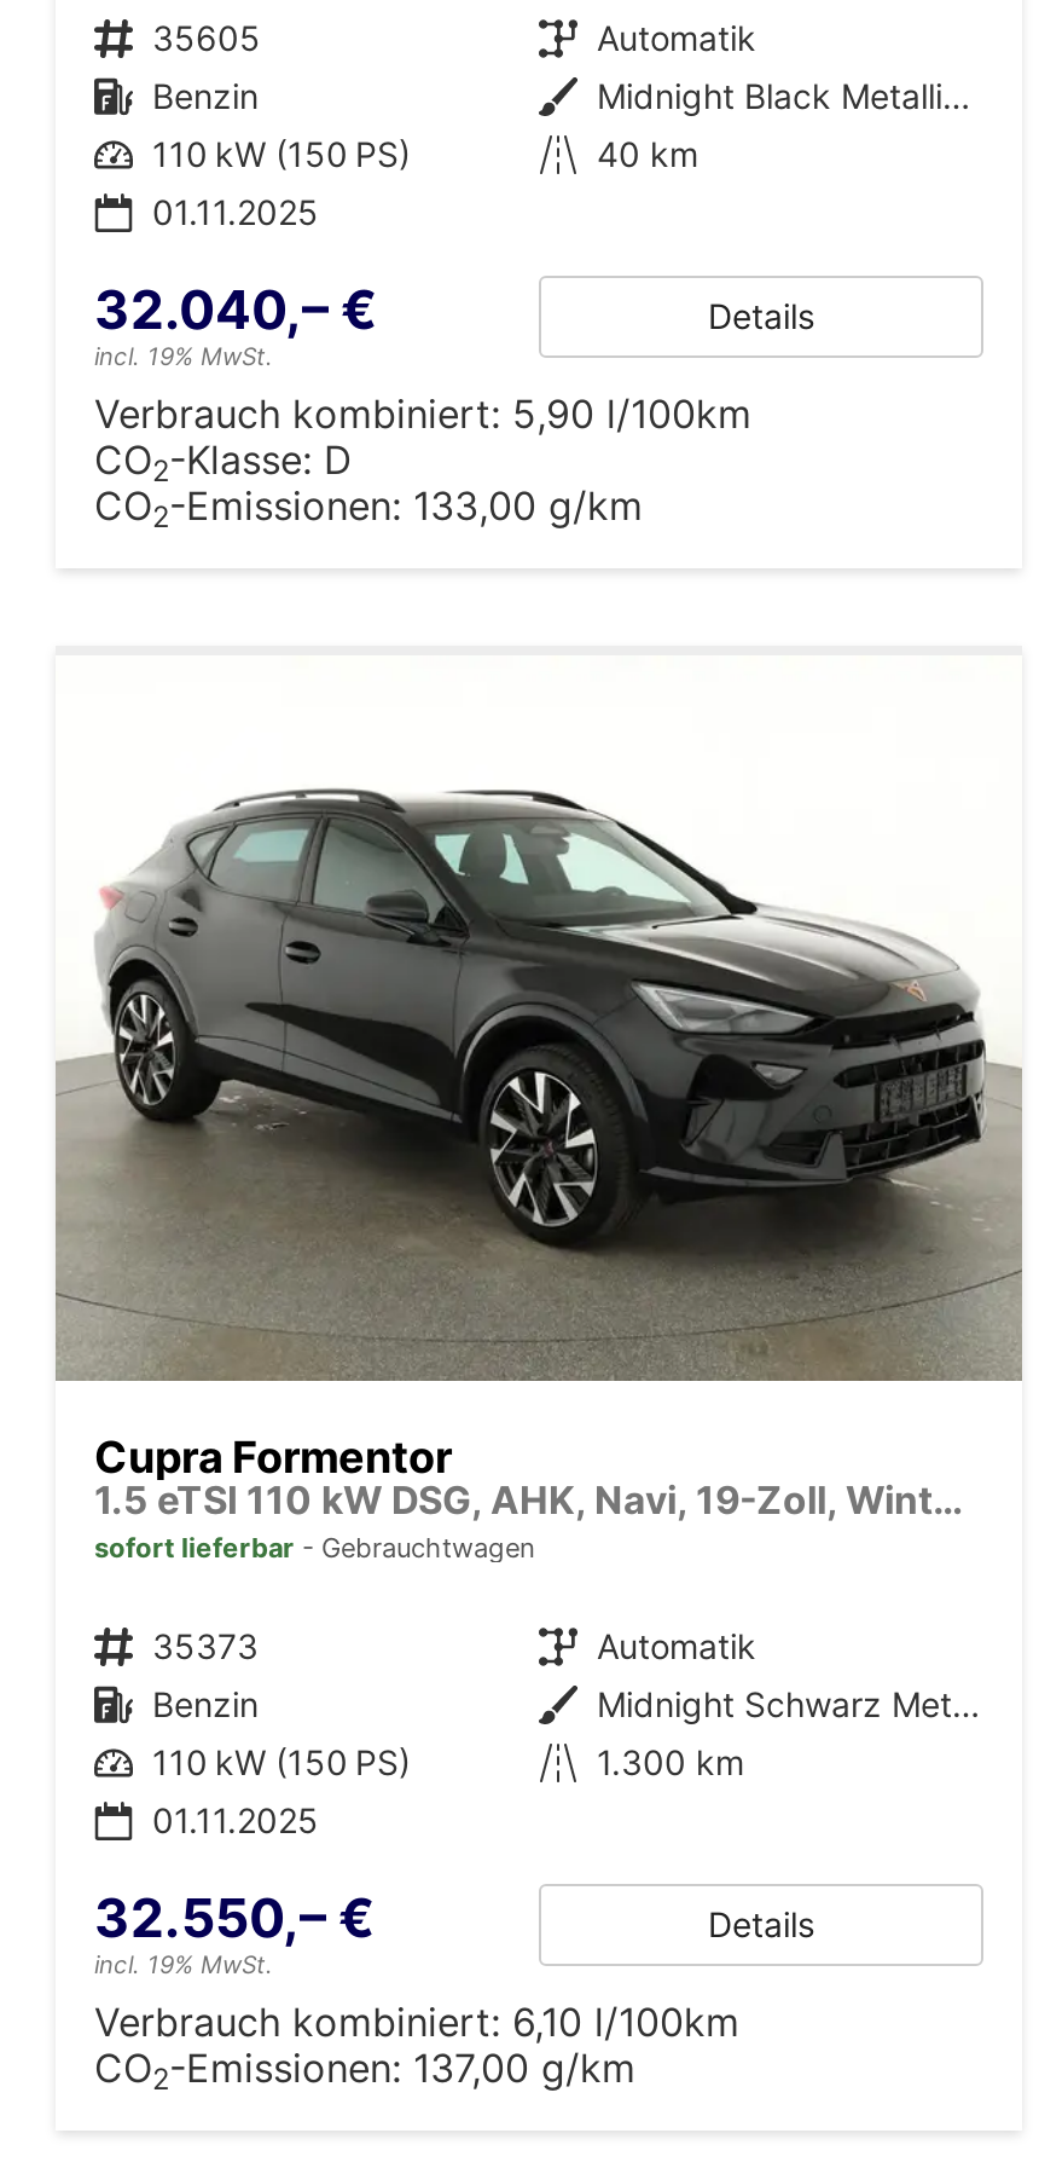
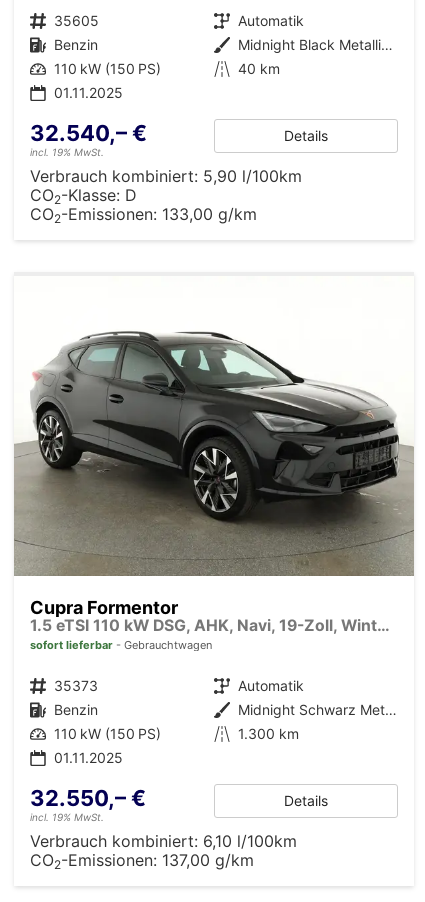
[94,277,377,340] 32.040,– € -> [30,120,147,146] 32.540,– €

